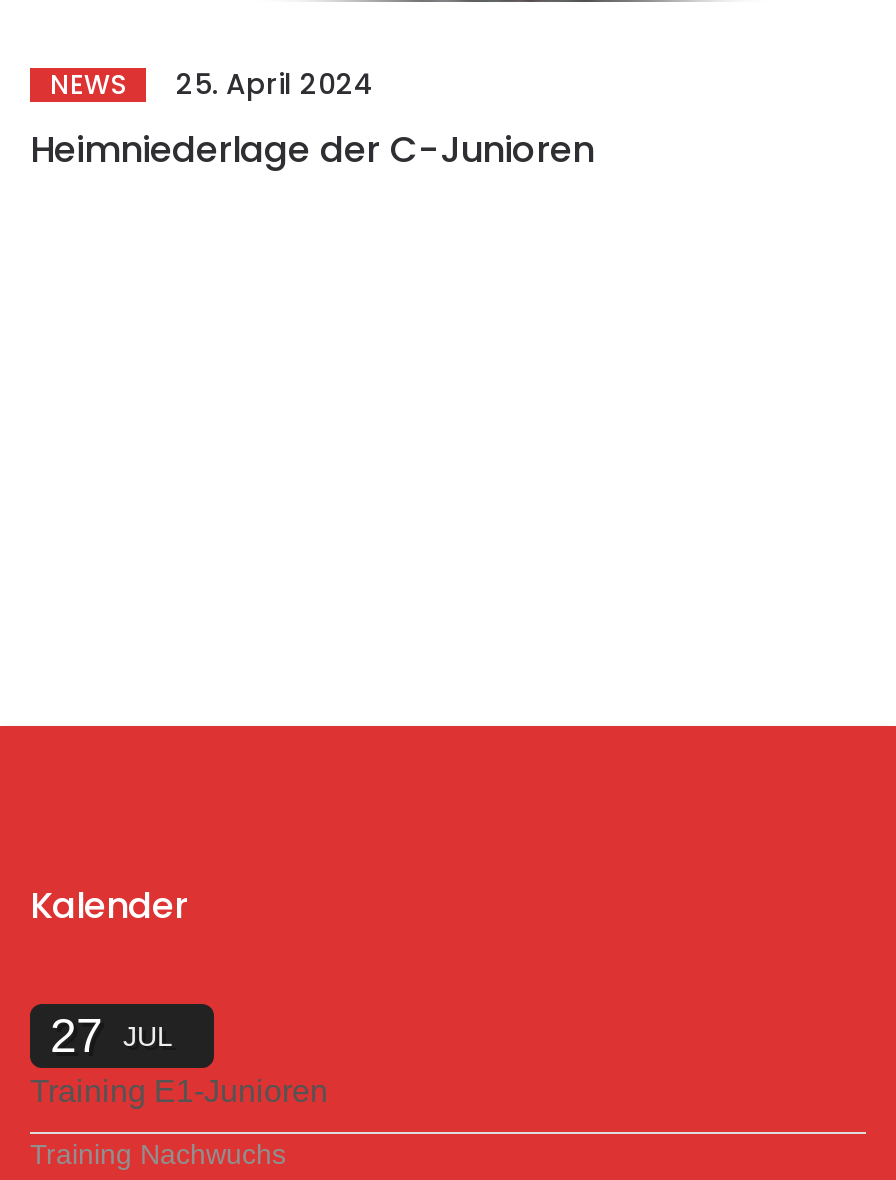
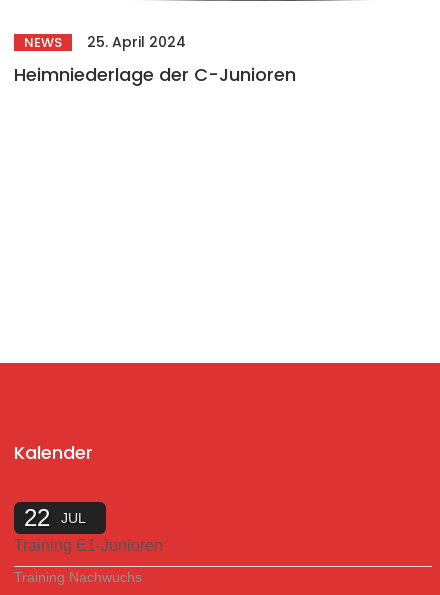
[50,1008,173,1062] 27 JUL -> [24,504,85,531] 22 JUL

